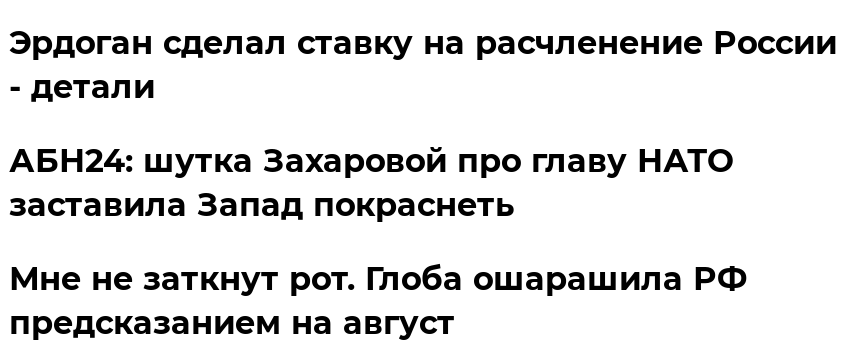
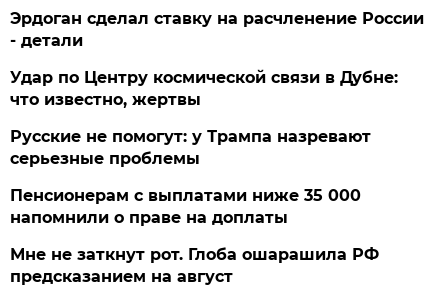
[9,142,733,224] АБН24: шутка Захаровой про главу НАТО | заставила Запад покраснеть -> [10,68,398,227] Удар по Центру космической связи в Дубне: | что известно, жертвы | Русские не помогут: у Трампа назревают | серьезные проблемы | Пенсионерам с выплатами ниже 35 000 | напомнили о праве на доплаты

